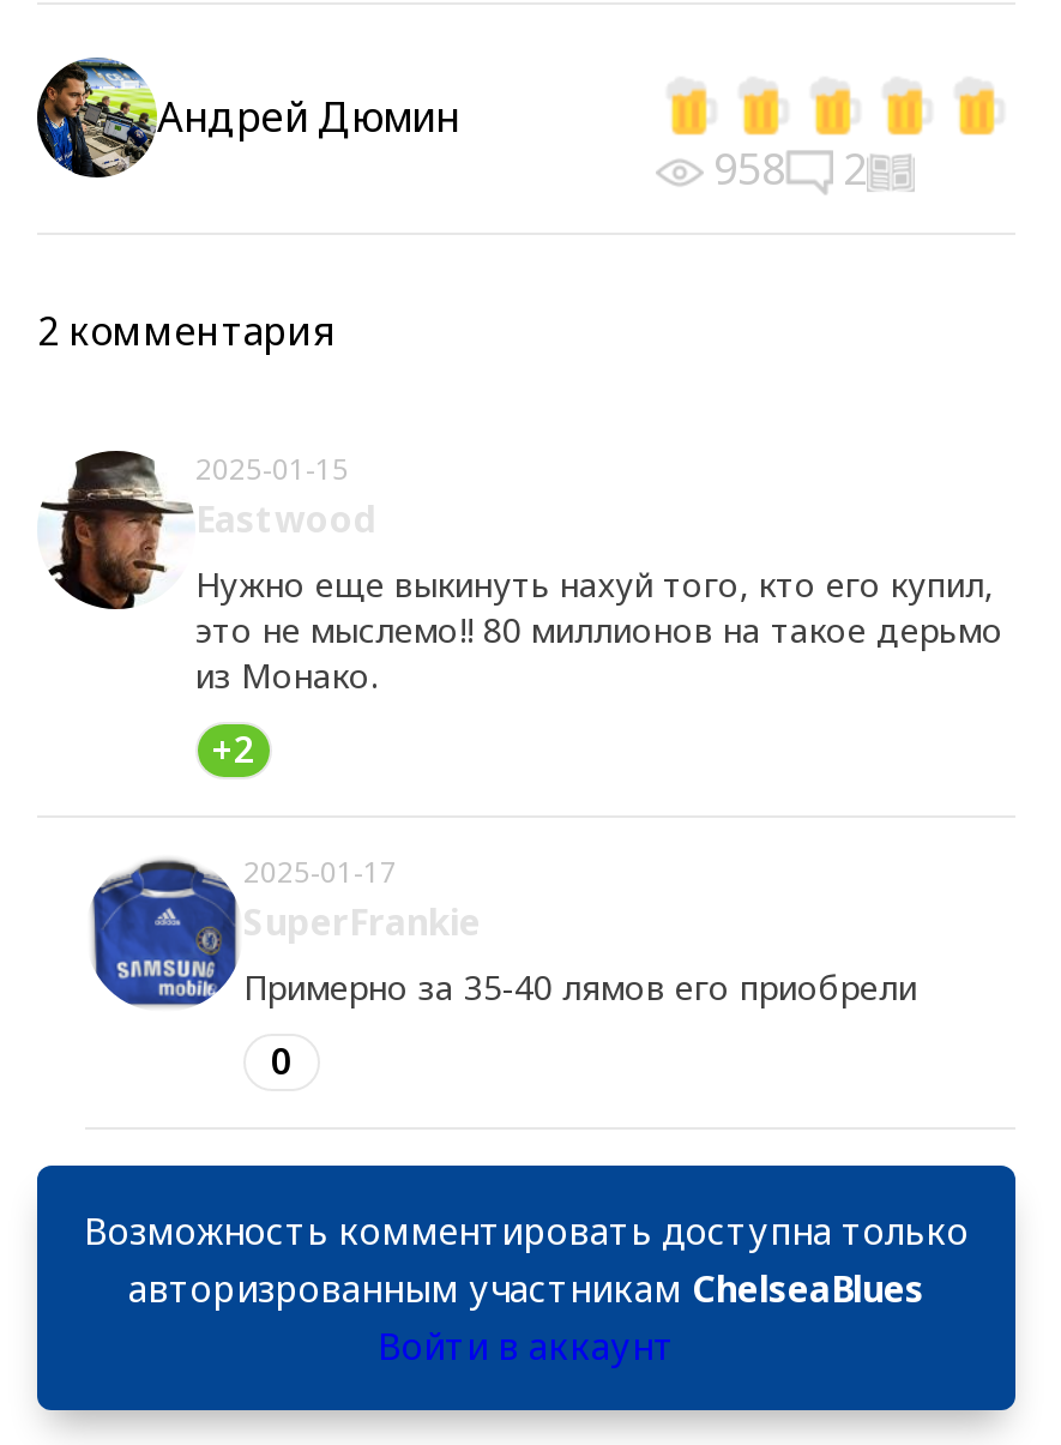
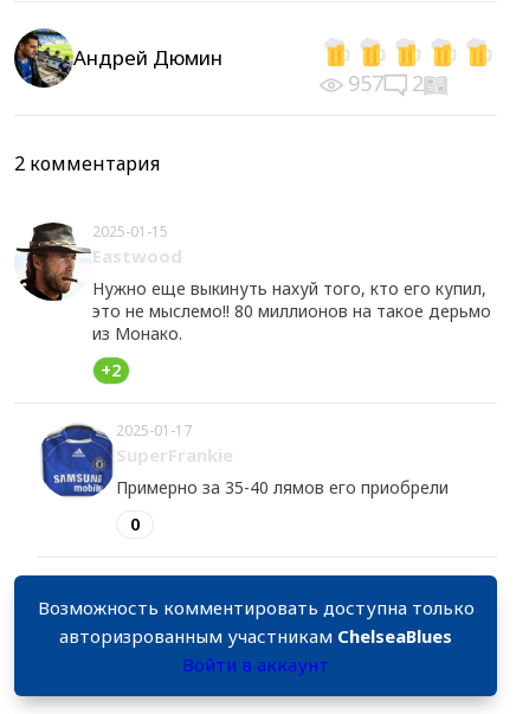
[713,138,867,195] 958 2 -> [348,68,424,97] 957 2

